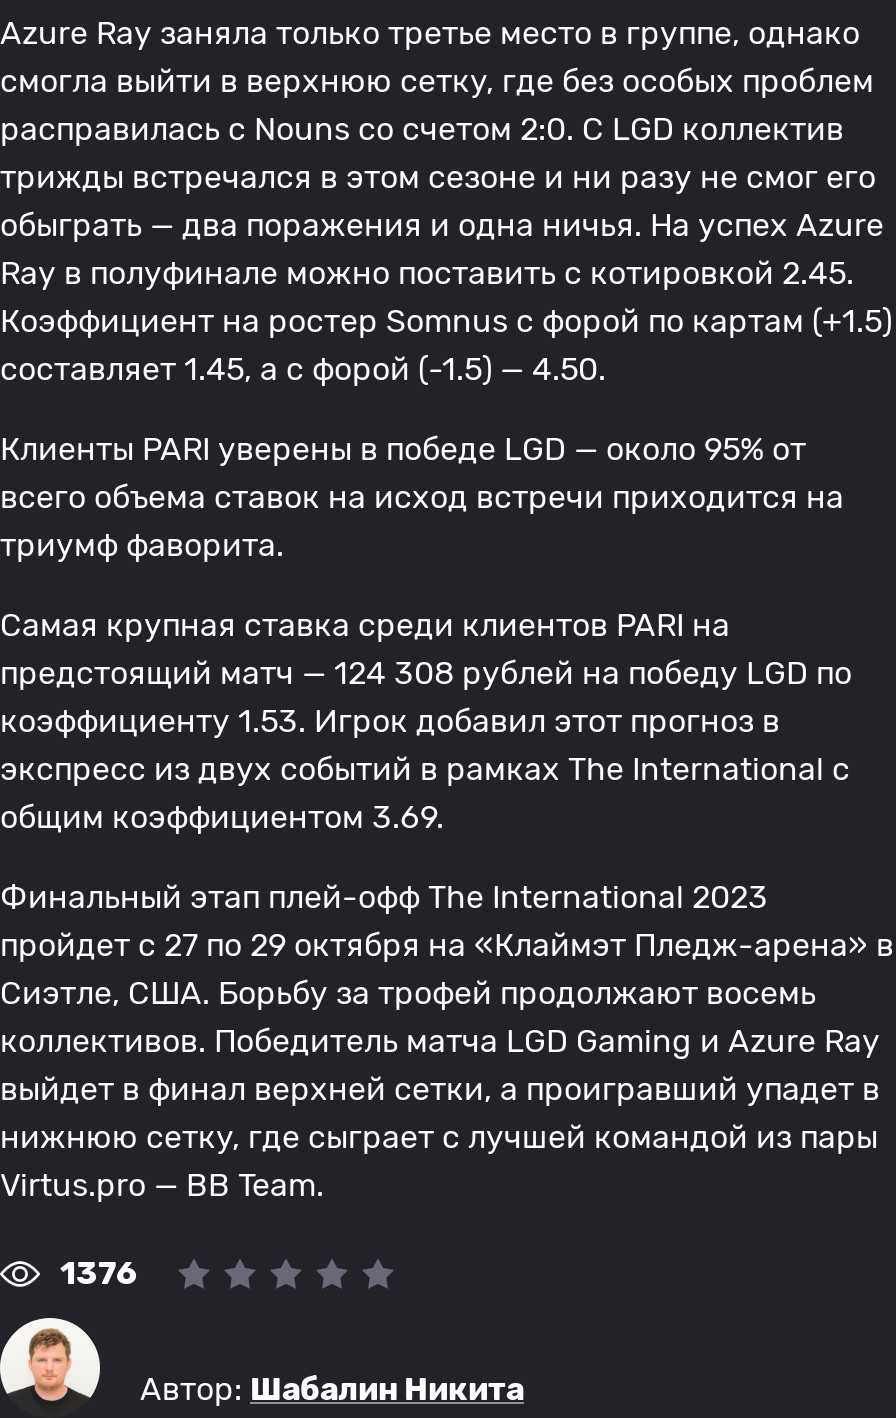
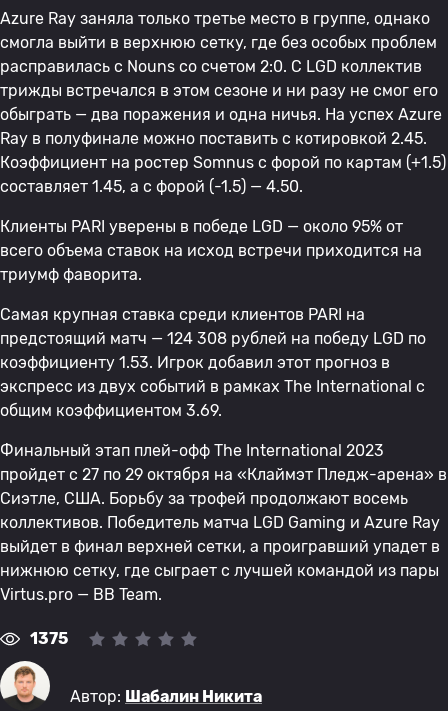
[60,1254,136,1292] 1376 -> [30,629,68,648] 1375

